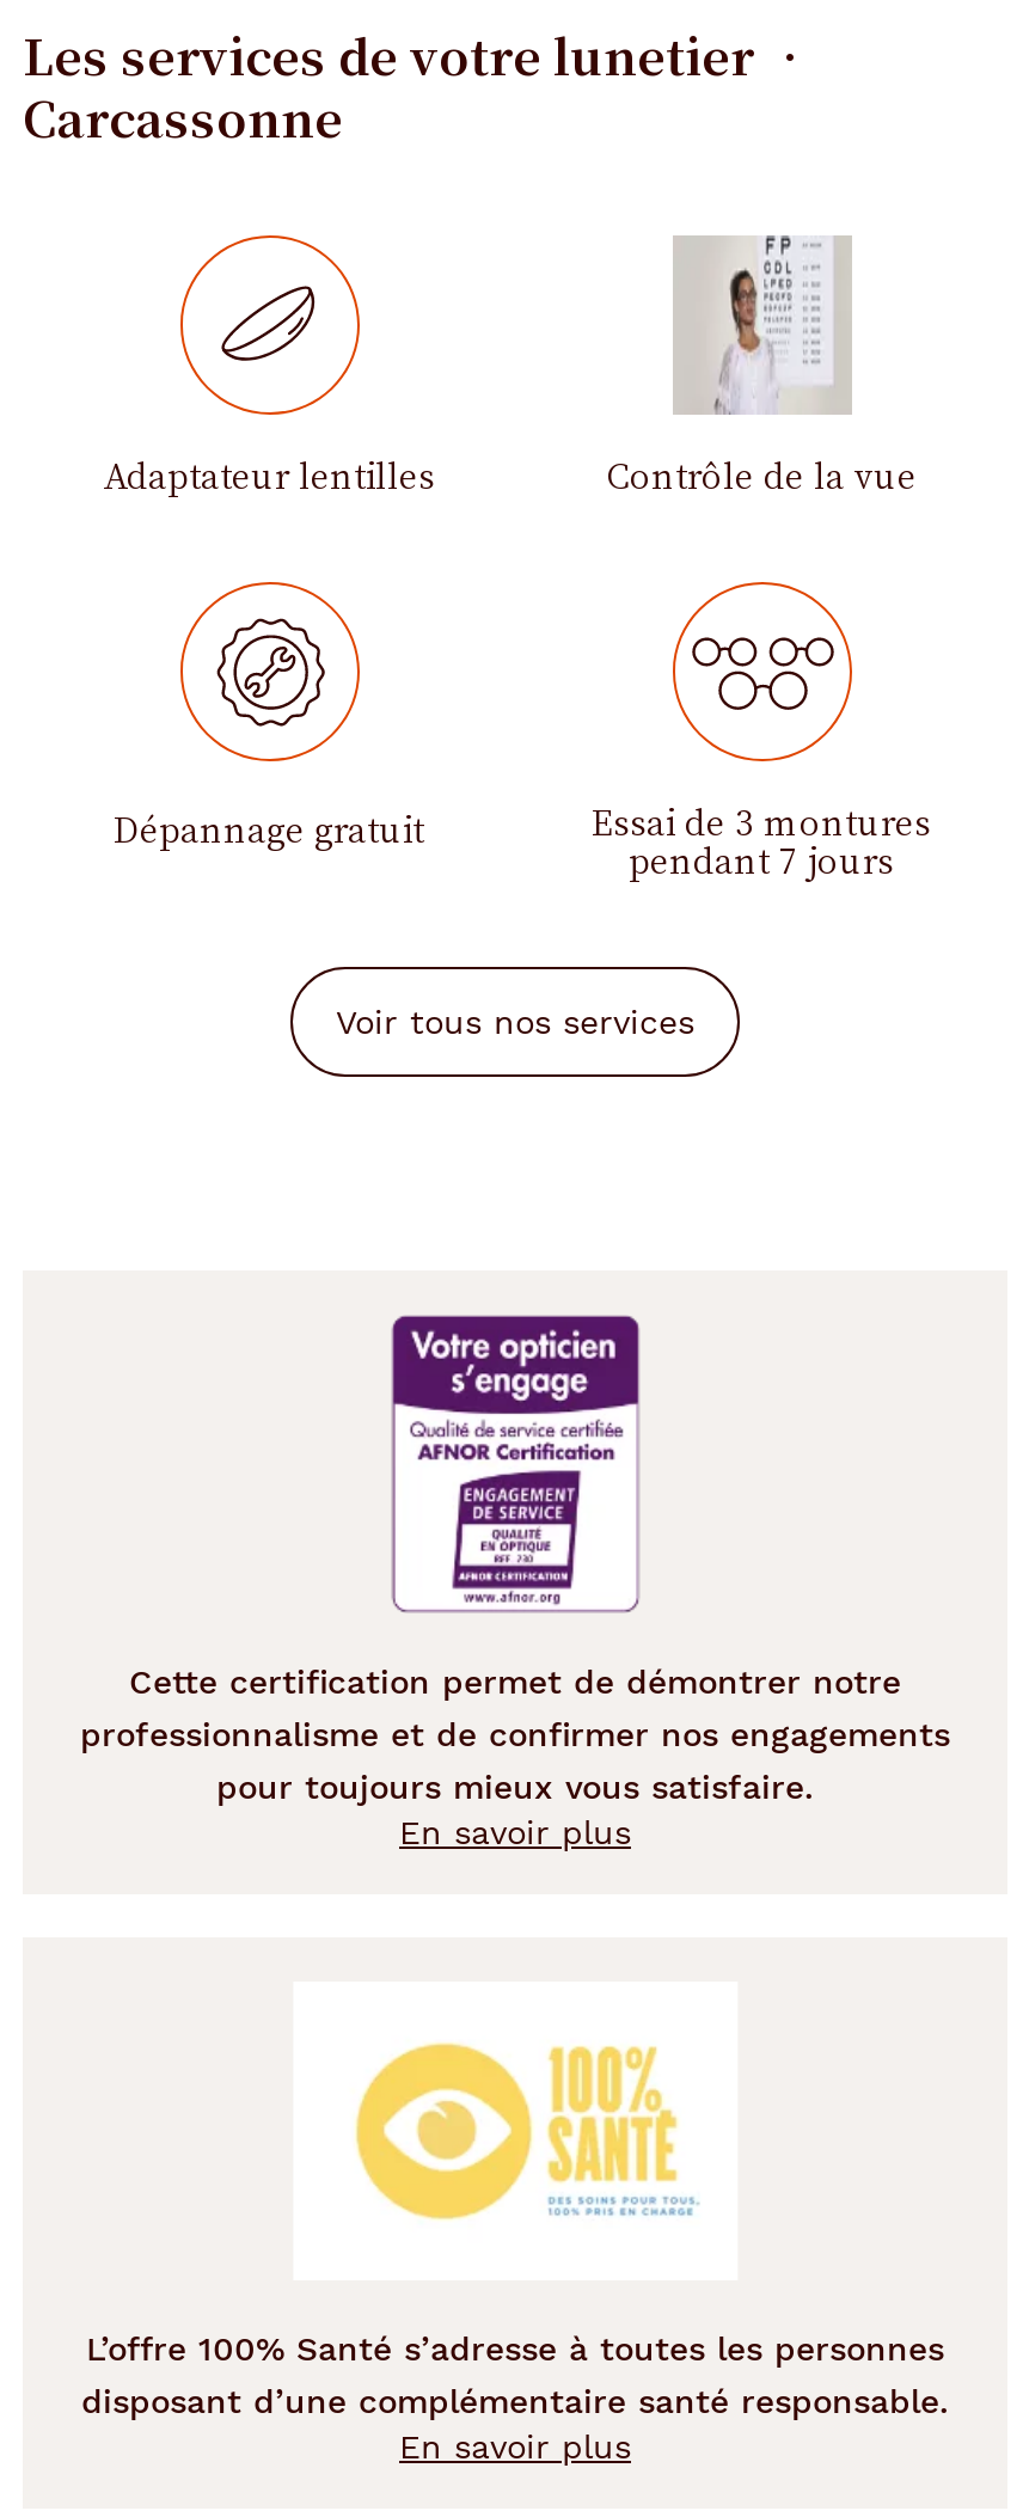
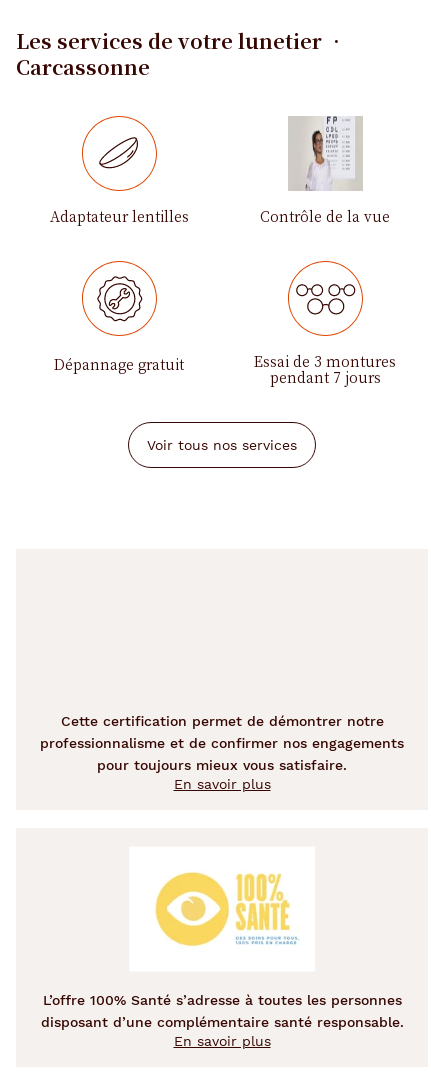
[388,1313,642,1615] [image] -> none

